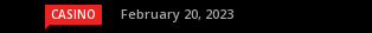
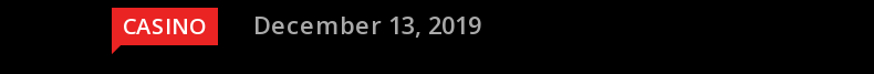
[51,4,233,22] CASINO February 20, 2023 -> [123,8,481,41] CASINO December 13, 2019

